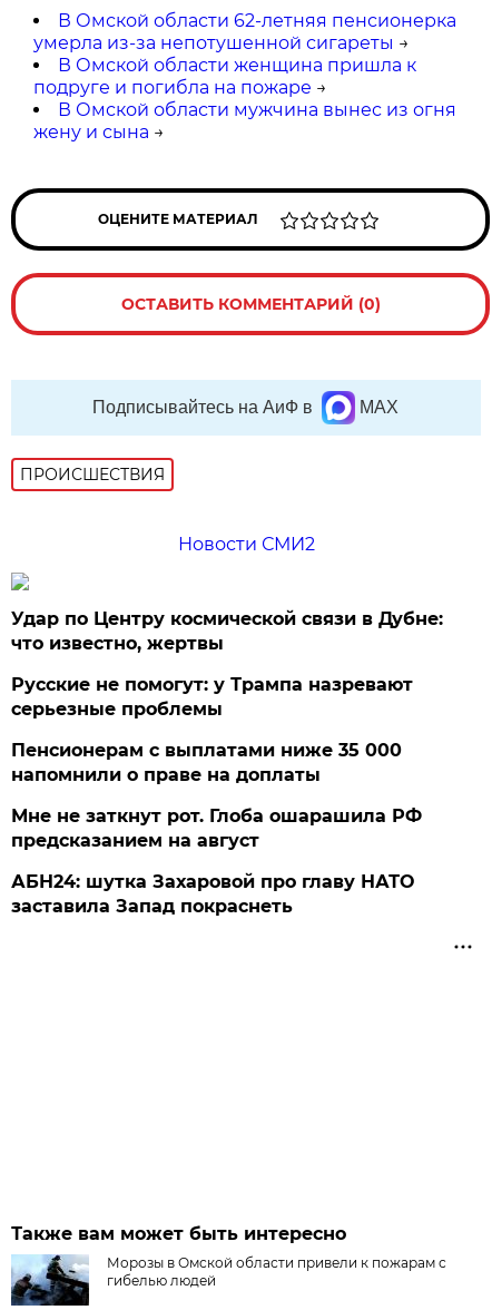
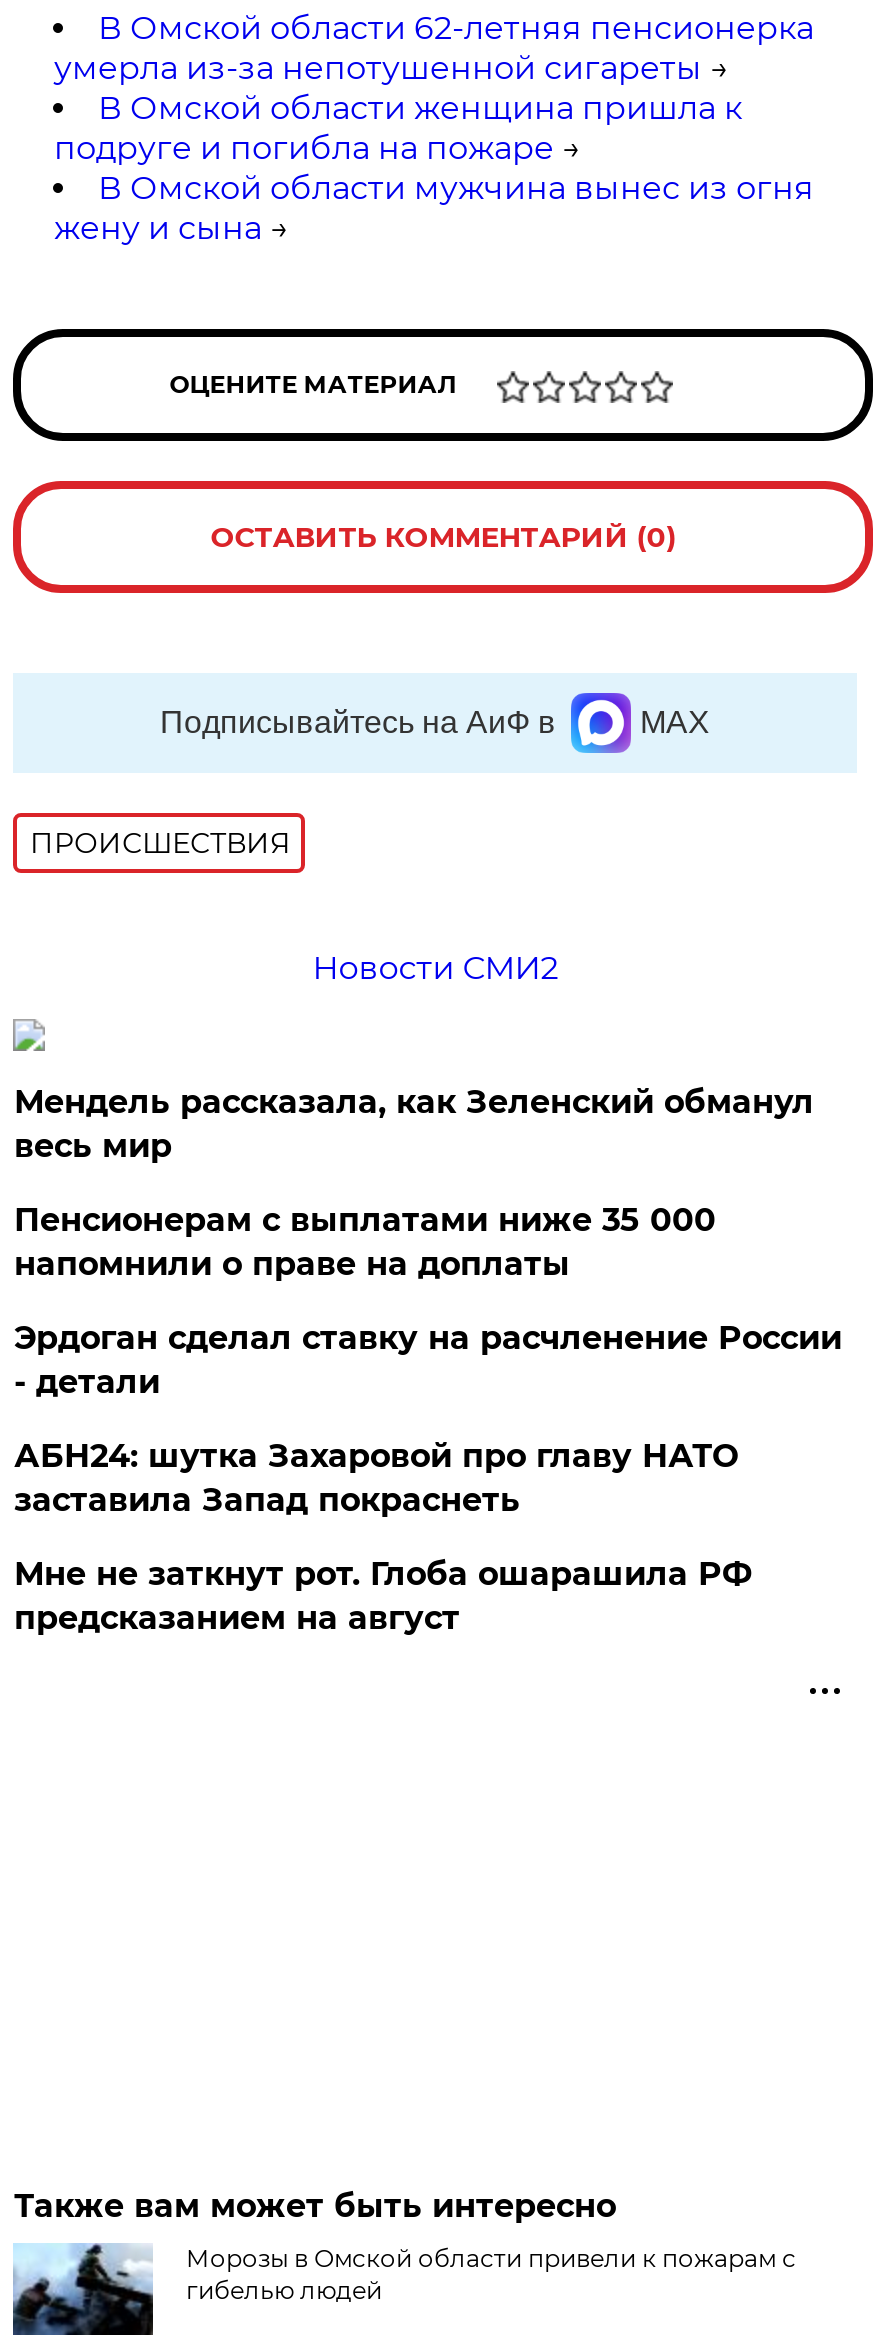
[12,608,443,719] Удар по Центру космической связи в Дубне: | что известно, жертвы | Русские не помогут: у Трампа назревают | серьезные проблемы -> [14,1083,814,1165] Мендель рассказала, как Зеленский обманул | весь мир
moved [12,740,402,785] -> [14,1201,716,1283]: Пенсионерам с выплатами ниже 35 000 | напомнили о праве на доплаты
none -> [14,1319,842,1401] Эрдоган сделал ставку на расчленение России | - детали
moved [12,805,422,851] -> [14,1555,752,1637]: Мне не заткнут рот. Глоба ошарашила РФ | предсказанием на август
moved [12,871,415,917] -> [14,1437,738,1519]: АБН24: шутка Захаровой про главу НАТО | заставила Запад покраснеть

